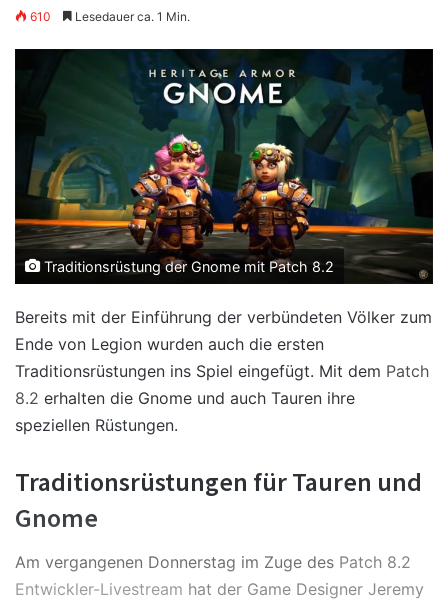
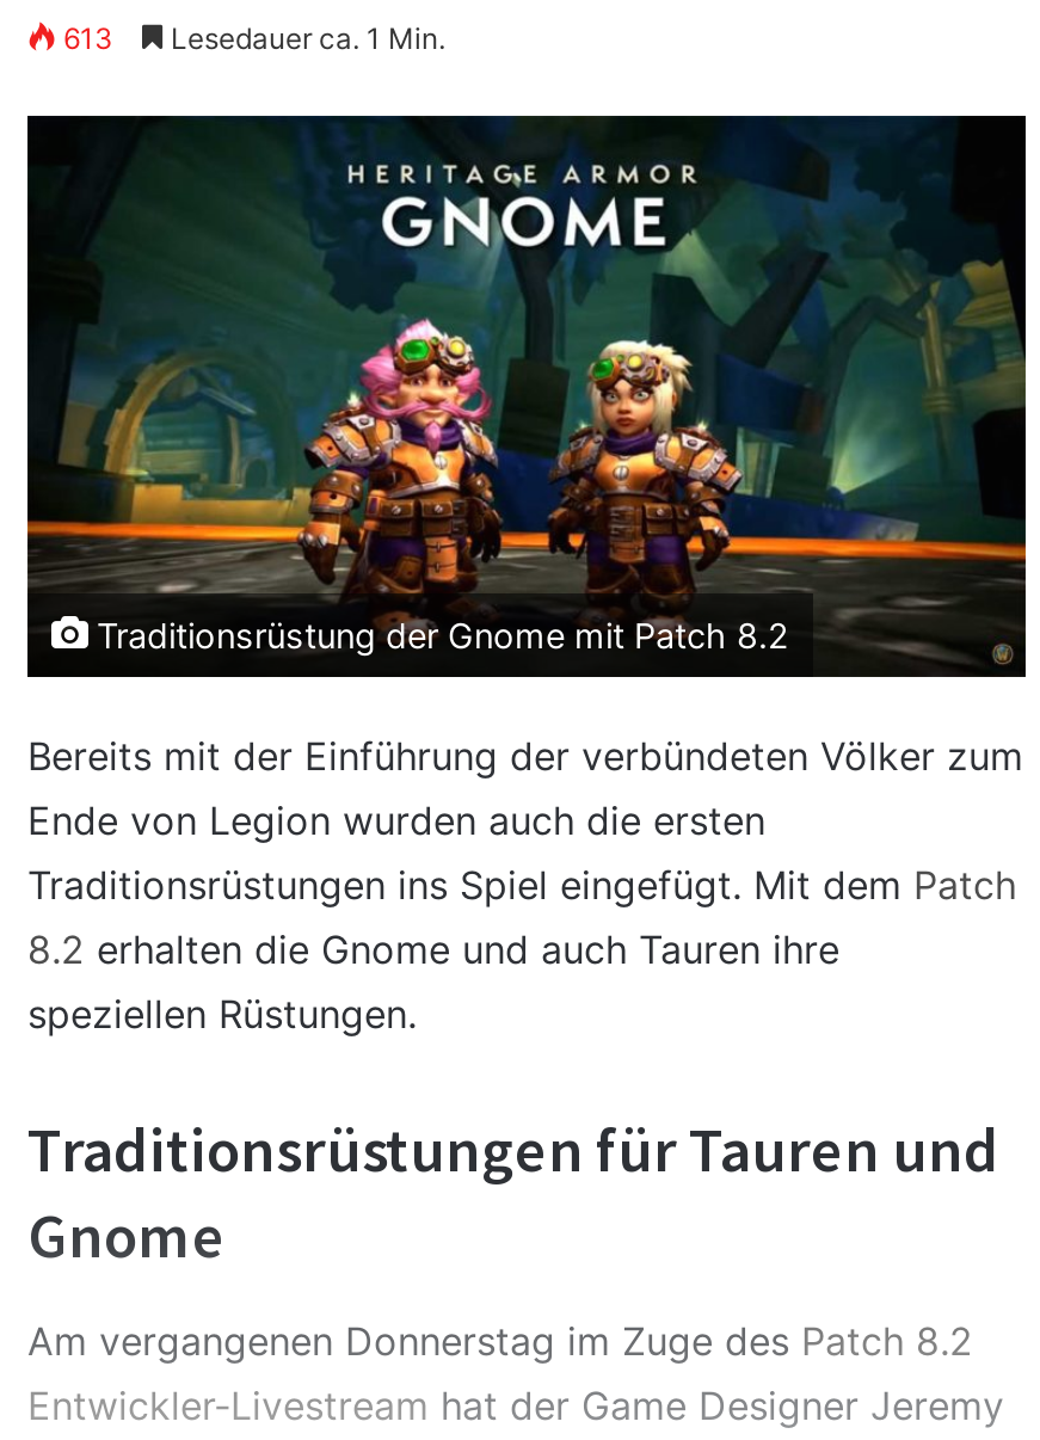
[27,9,190,24] 610 Lesedauer ca. 1 Min. -> [56,21,445,57] 613 Lesedauer ca. 1 Min.

